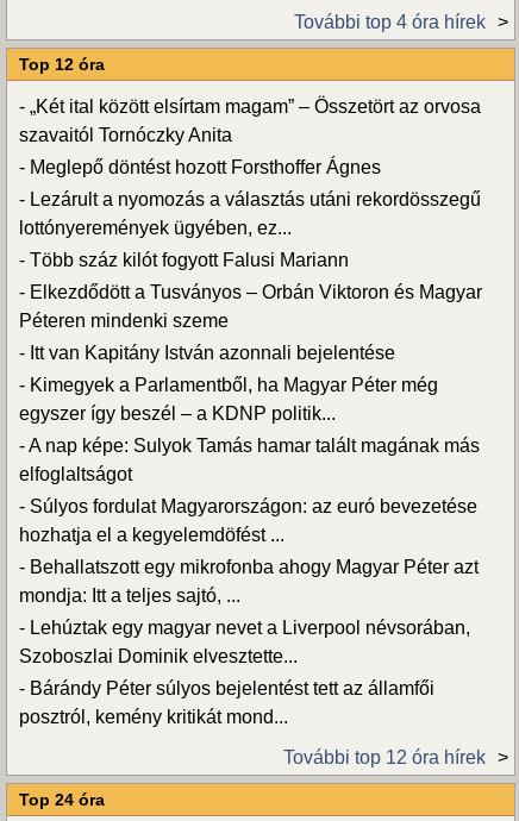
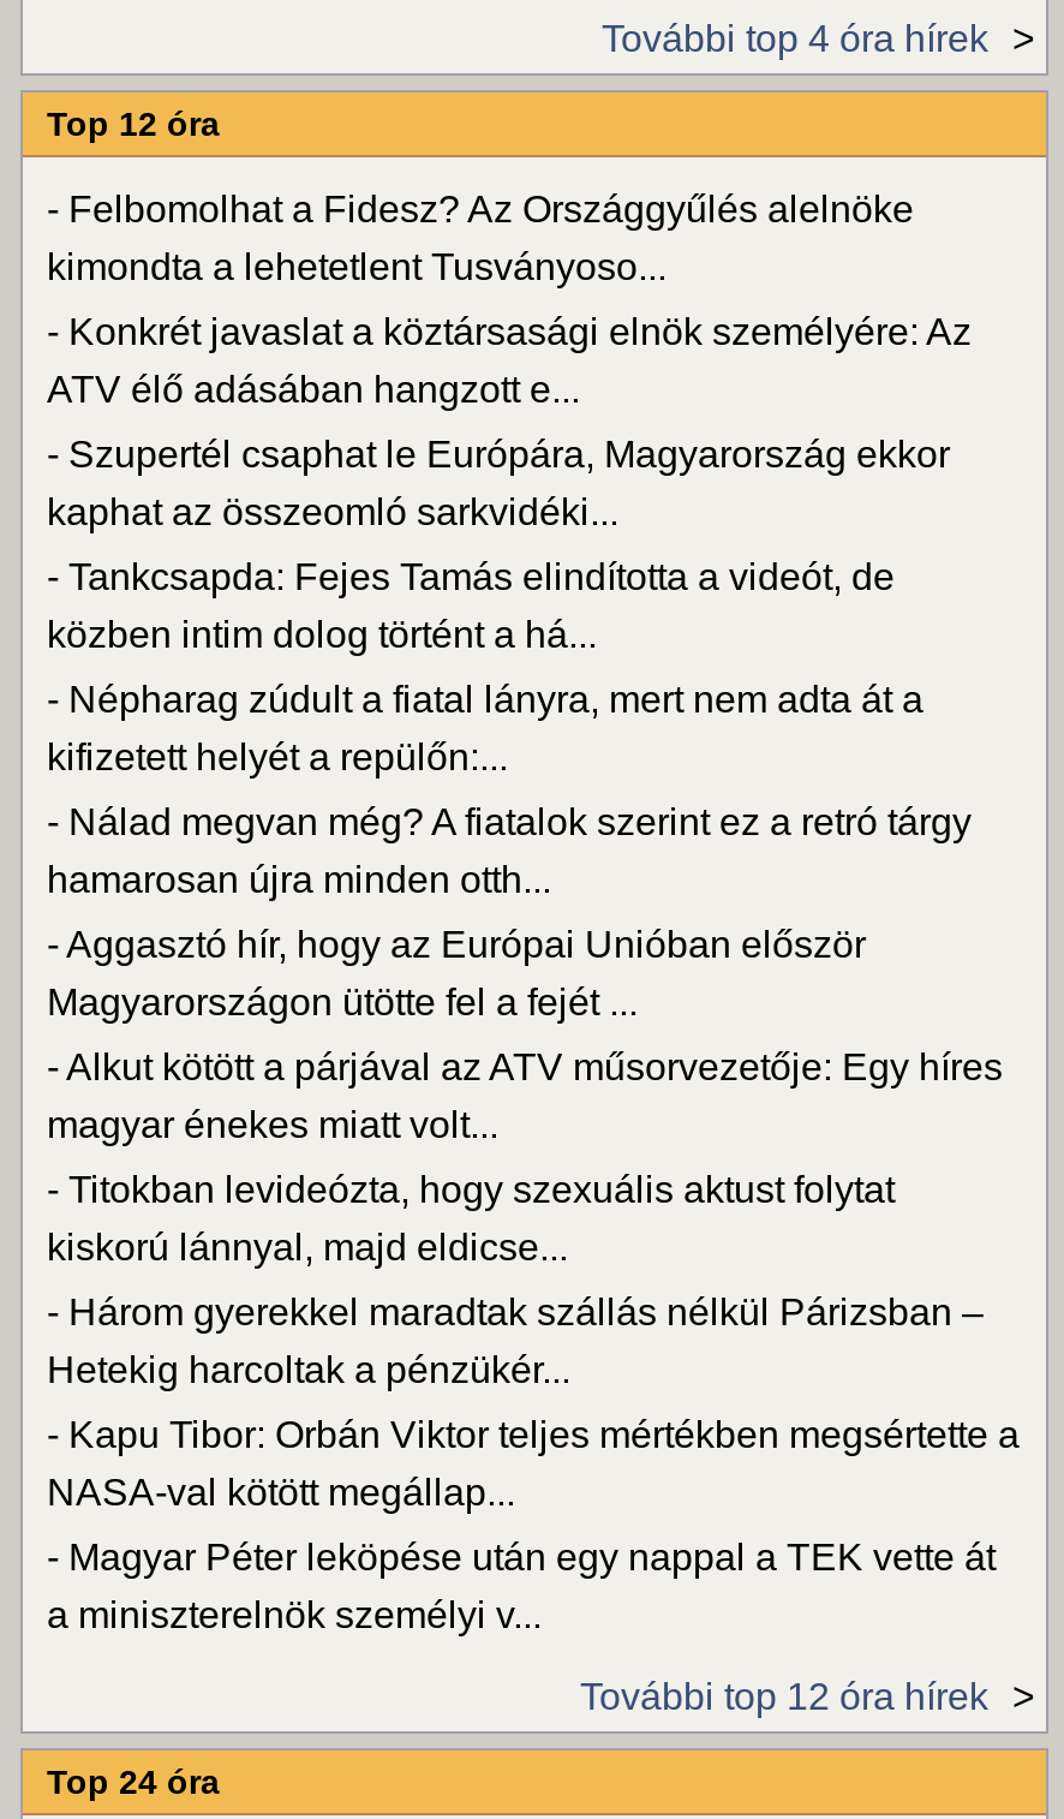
[19,96,481,145] - „Két ital között elsírtam magam” – Összetört az orvosa | szavaitól Tornóczky Anita -> [47,189,914,287] - Felbomolhat a Fidesz? Az Országgyűlés alelnöke | kimondta a lehetetlent Tusványoso...
[19,157,381,177] - Meglepő döntést hozott Forsthoffer Ágnes -> [47,311,972,410] - Konkrét javaslat a köztársasági elnök személyére: Az | ATV élő adásában hangzott e...
[19,189,481,238] - Lezárult a nyomozás a választás utáni rekordösszegű | lottónyeremények ügyében, ez... -> [47,434,950,532] - Szupertél csaphat le Európára, Magyarország ekkor | kaphat az összeomló sarkvidéki...
[19,250,349,270] - Több száz kilót fogyott Falusi Mariann -> [47,556,895,655] - Tankcsapda: Fejes Tamás elindította a videót, de | közben intim dolog történt a há...
[19,282,482,331] - Elkezdődött a Tusványos – Orbán Viktoron és Magyar | Péteren mindenki szeme -> [47,679,923,777] - Népharag zúdult a fiatal lányra, mert nem adta át a | kifizetett helyét a repülőn:...
[19,343,395,363] - Itt van Kapitány István azonnali bejelentése -> [47,801,972,900] - Nálad megvan még? A fiatalok szerint ez a retró tárgy | hamarosan újra minden otth...
[19,375,438,424] - Kimegyek a Parlamentből, ha Magyar Péter még | egyszer így beszél – a KDNP politik... -> [47,924,866,1022] - Aggasztó hír, hogy az Európai Unióban először | Magyarországon ütötte fel a fejét ...
[19,435,480,484] - A nap képe: Sulyok Tamás hamar talált magának más | elfoglaltságot -> [47,1046,1003,1145] - Alkut kötött a párjával az ATV műsorvezetője: Egy híres | magyar énekes miatt volt...
[19,496,477,545] - Súlyos fordulat Magyarországon: az euró bevezetése | hozhatja el a kegyelemdöfést ... -> [47,1169,895,1268] - Titokban levideózta, hogy szexuális aktust folytat | kiskorú lánnyal, majd eldicse...
[19,557,479,606] - Behallatszott egy mikrofonba ahogy Magyar Péter azt | mondja: Itt a teljes sajtó, ... -> [47,1292,984,1390] - Három gyerekkel maradtak szállás nélkül Párizsban – | Hetekig harcoltak a pénzükér...
[19,618,470,666] - Lehúztak egy magyar nevet a Liverpool névsorában, | Szoboszlai Dominik elvesztette... -> [47,1414,1020,1513] - Kapu Tibor: Orbán Viktor teljes mértékben megsértette a | NASA-val kötött megállap...
[19,678,434,727] - Bárándy Péter súlyos bejelentést tett az államfői | posztról, kemény kritikát mond... -> [47,1537,996,1635] - Magyar Péter leköpése után egy nappal a TEK vette át | a miniszterelnök személyi v...

